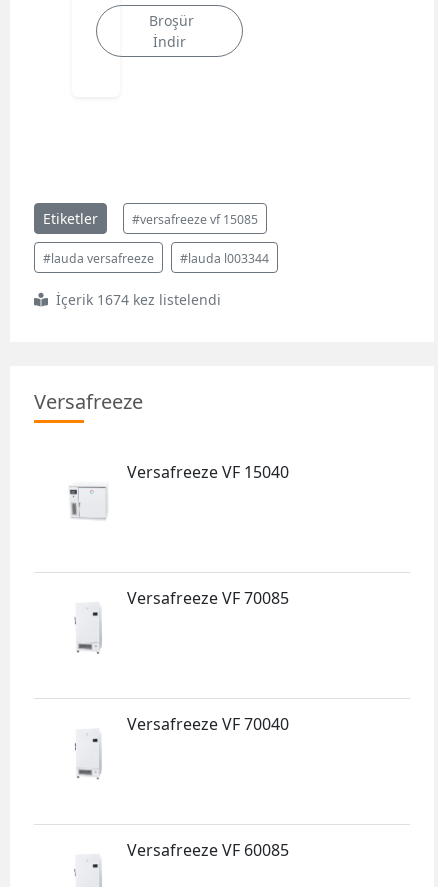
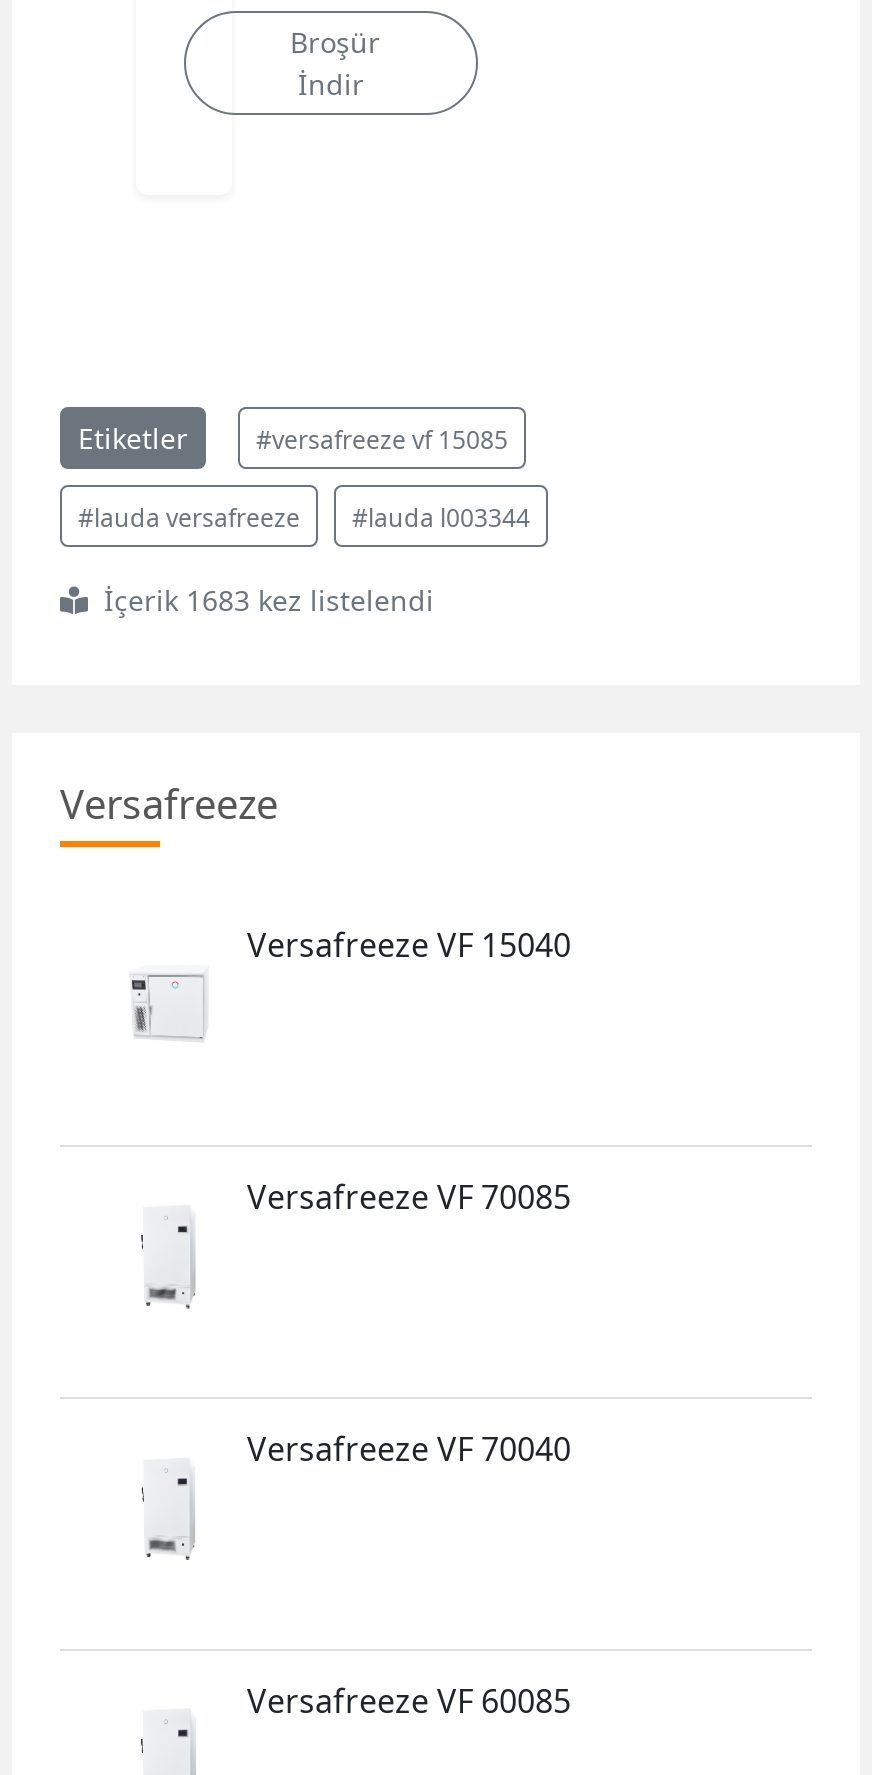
[56,290,221,309] İçerik 1674 kez listelendi -> [104,580,434,618] İçerik 1683 kez listelendi

